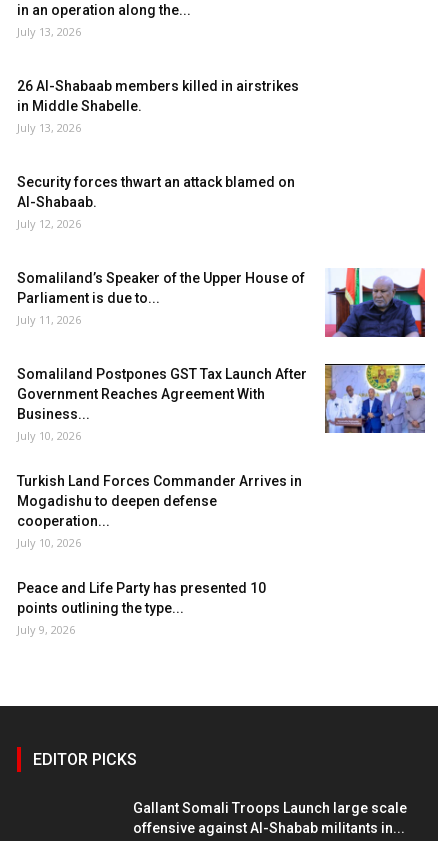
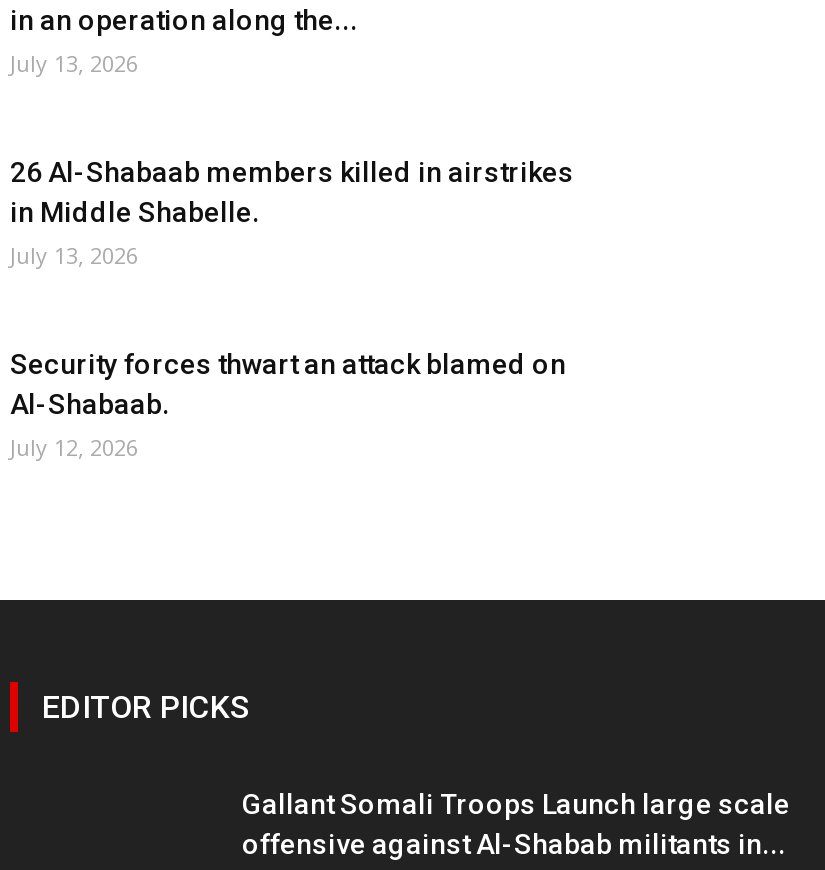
[17,267,426,637] [image] | Somaliland’s Speaker of the Upper House of | Parliament is due to... | July 11, 2026 | Somaliland Postpones GST Tax Launch After | Government Reaches Agreement With | Business... | July 10, 2026 | Turkish Land Forces Commander Arrives in | Mogadishu to deepen defense | cooperation... | July 10, 2026 | Peace and Life Party has presented 10 | points outlining the type... | July 9, 2026 -> none
[324,363,426,434] [image] -> none

